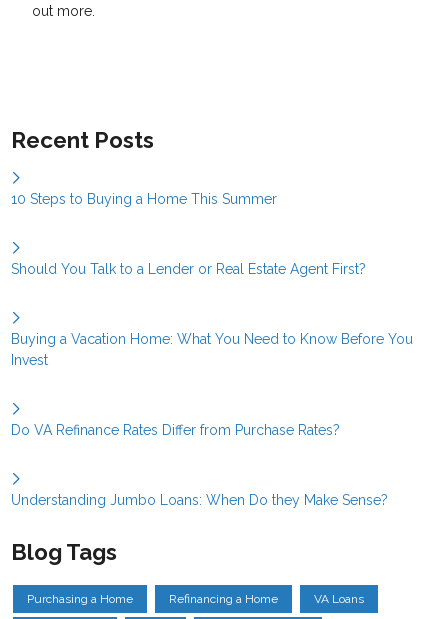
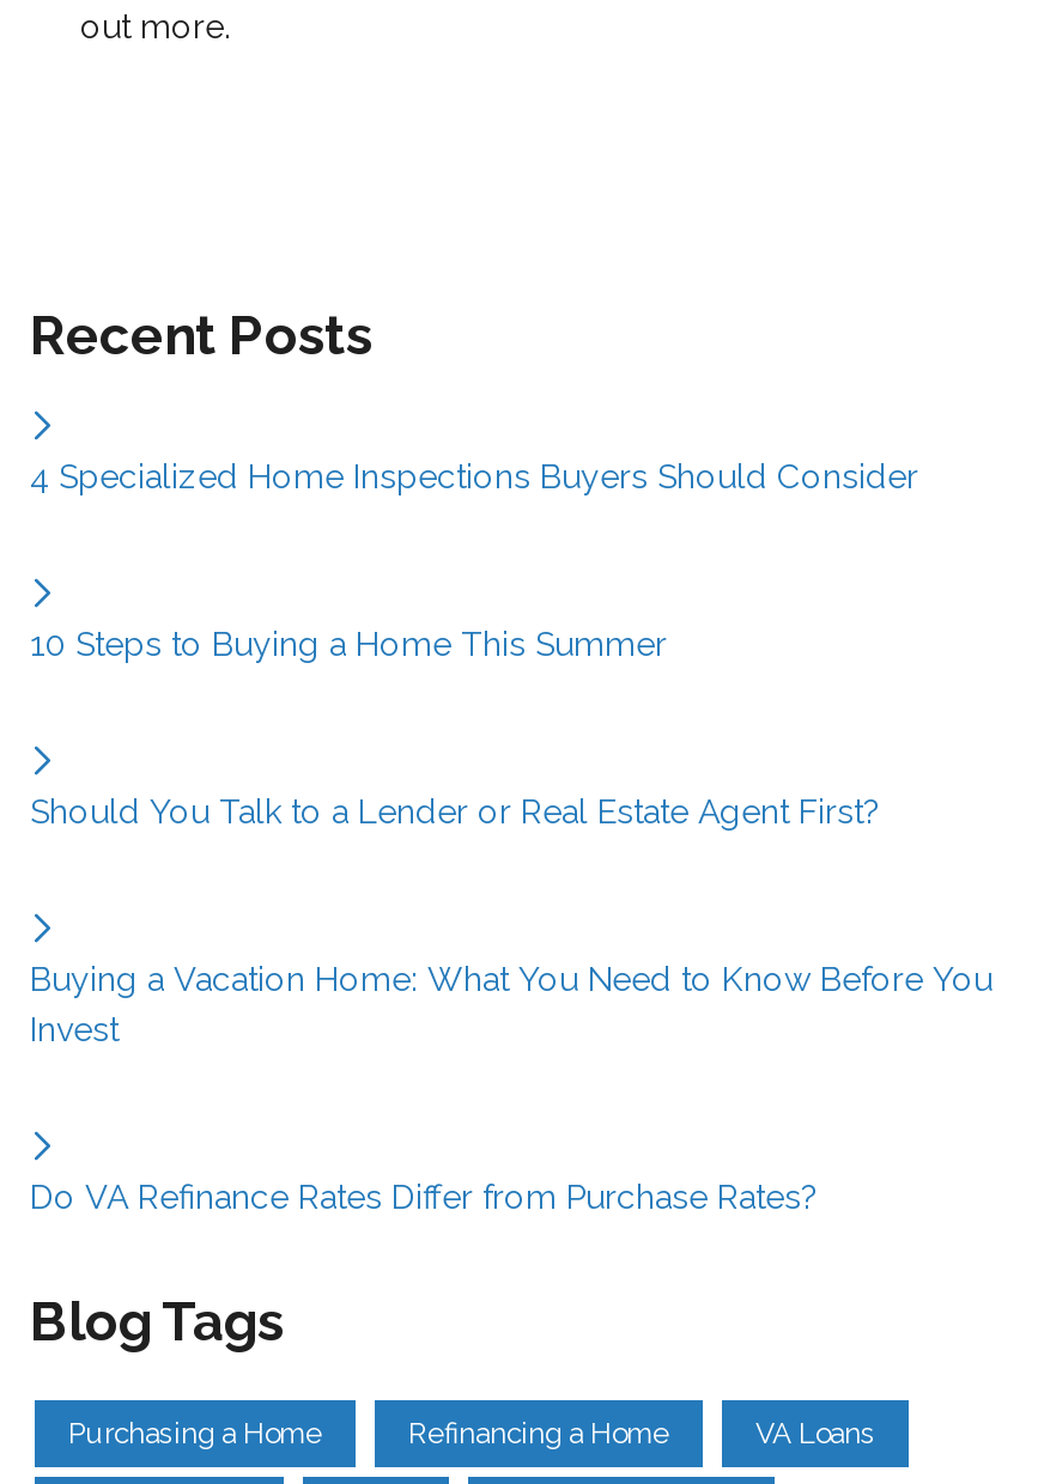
none -> [30,458,918,497] 4 Specialized Home Inspections Buyers Should Consider
moved [11,191,413,438] -> [30,626,993,1217]: 10 Steps to Buying a Home This Summer | Should You Talk to a Lender or Real Estate Agent First? | Buying a Vacation Home: What You Need to Know Before You | Invest | Do VA Refinance Rates Differ from Purchase Rates?
[11,492,388,508] Understanding Jumbo Loans: When Do they Make Sense? -> none

